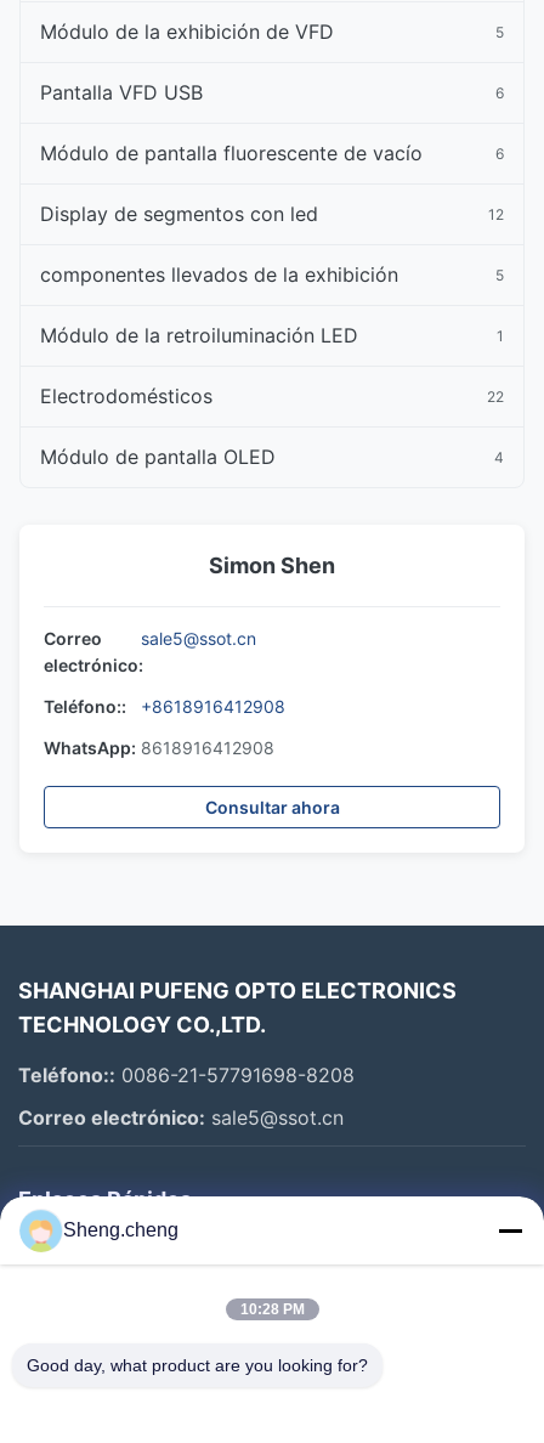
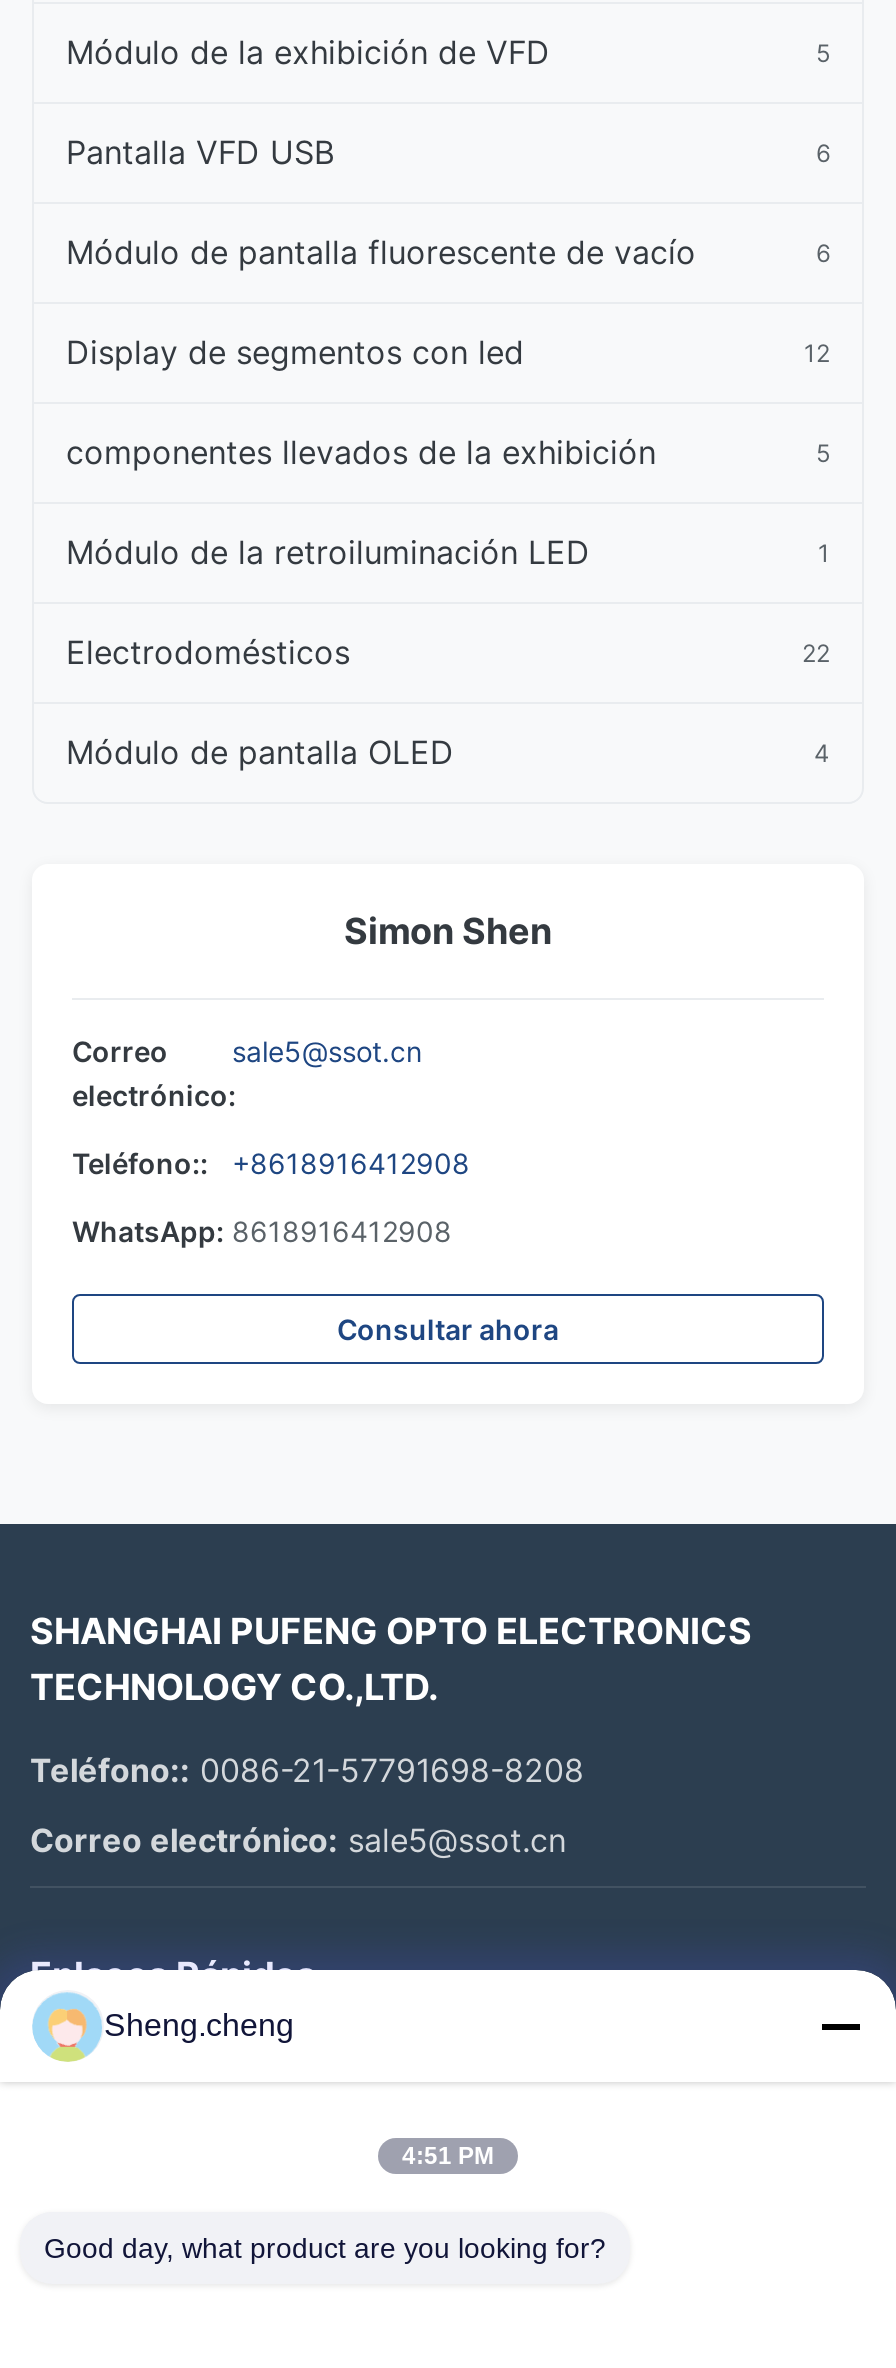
[240,1301,304,1318] 10:28 PM -> [402,2142,494,2170] 4:51 PM

